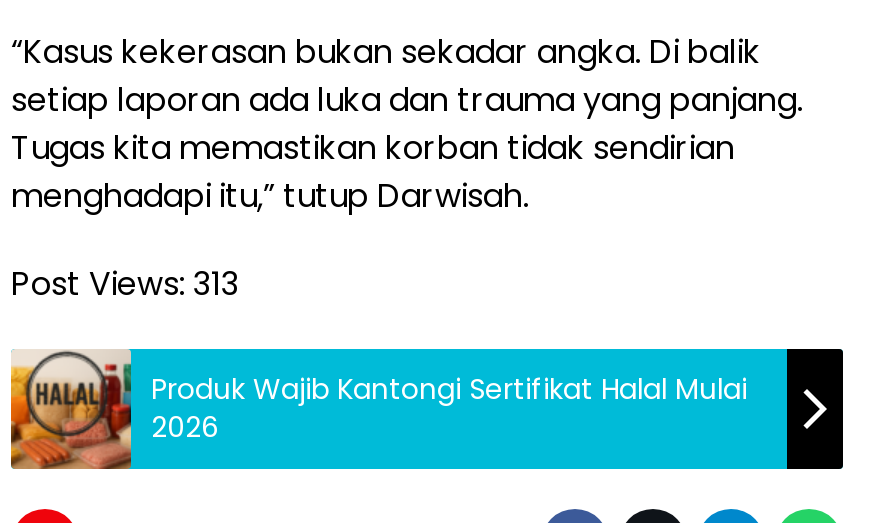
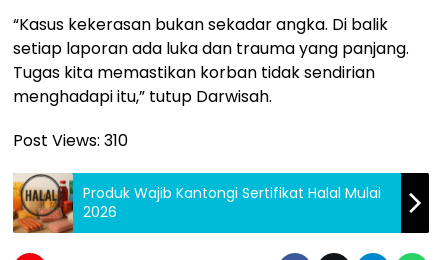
[11,261,239,307] Post Views: 313 -> [13,129,128,152] Post Views: 310

